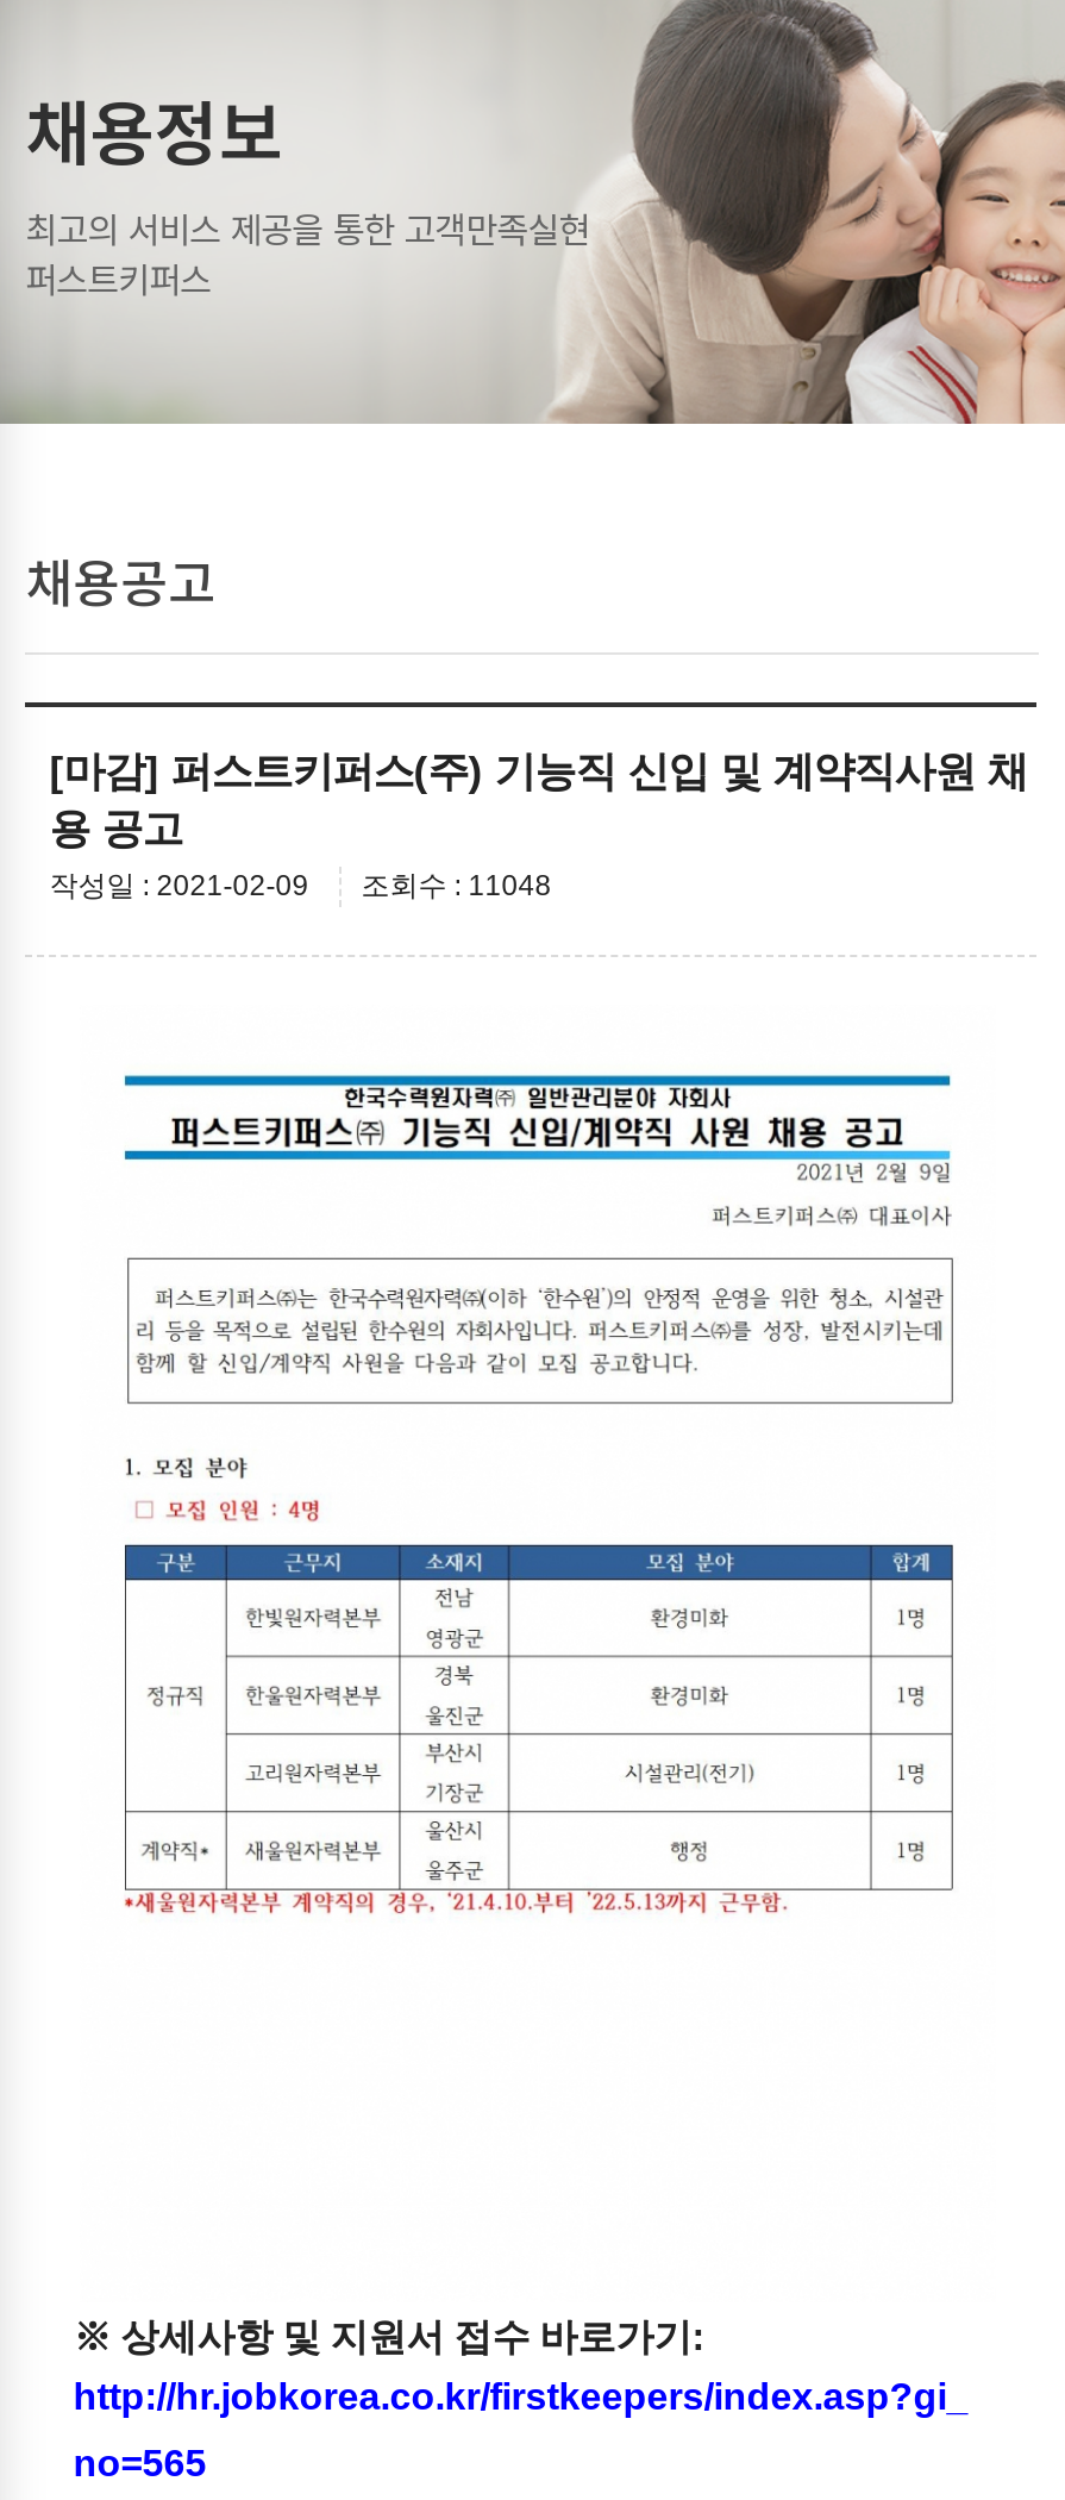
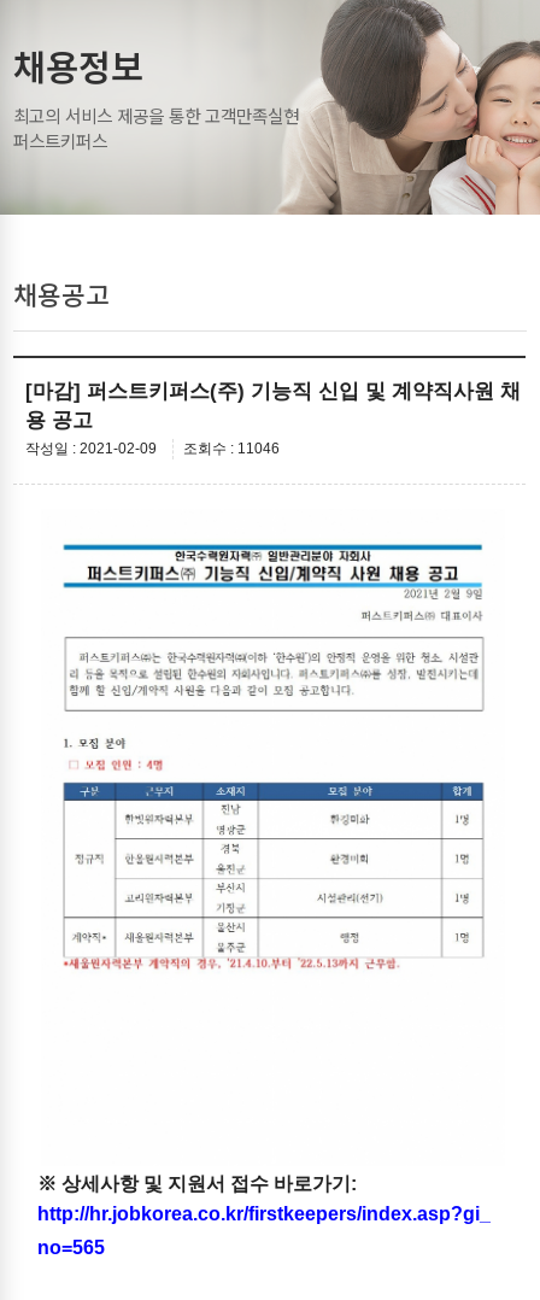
[49,870,551,903] 작성일 : 2021-02-09 조회수 : 11048 -> [26,440,280,457] 작성일 : 2021-02-09 조회수 : 11046

